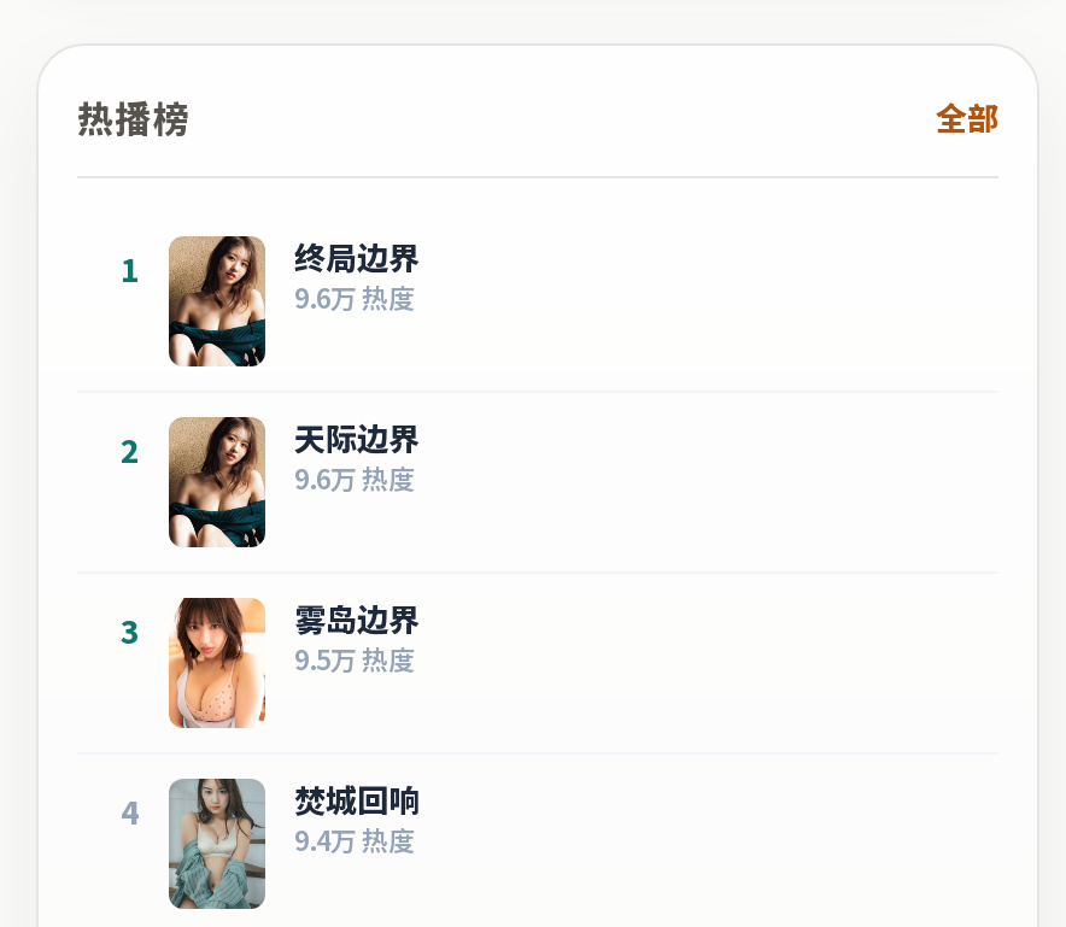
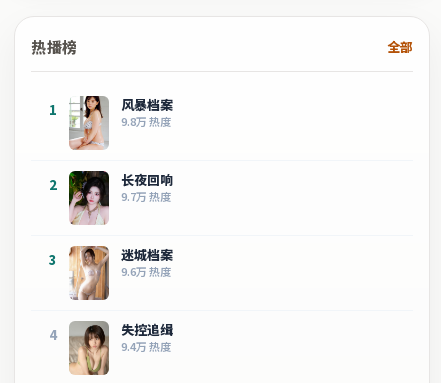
[166,234,420,369] [image] | 终局边界 | 9.6万热度 -> [69,95,173,150] [image] | 风暴档案 | 9.8万热度
[166,415,420,550] [image] | 天际边界 | 9.6万热度 -> [68,170,173,225] [image] | 长夜回响 | 9.7万热度
[166,595,420,731] [image] | 雾岛边界 | 9.5万热度 -> [68,245,173,301] [image] | 迷城档案 | 9.6万热度
[166,776,420,911] [image] | 焚城回响 -> [69,320,173,376] [image] | 失控追缉

